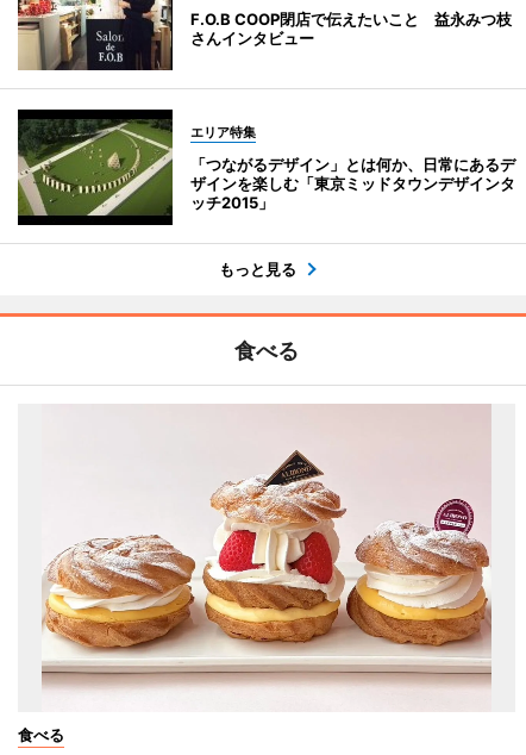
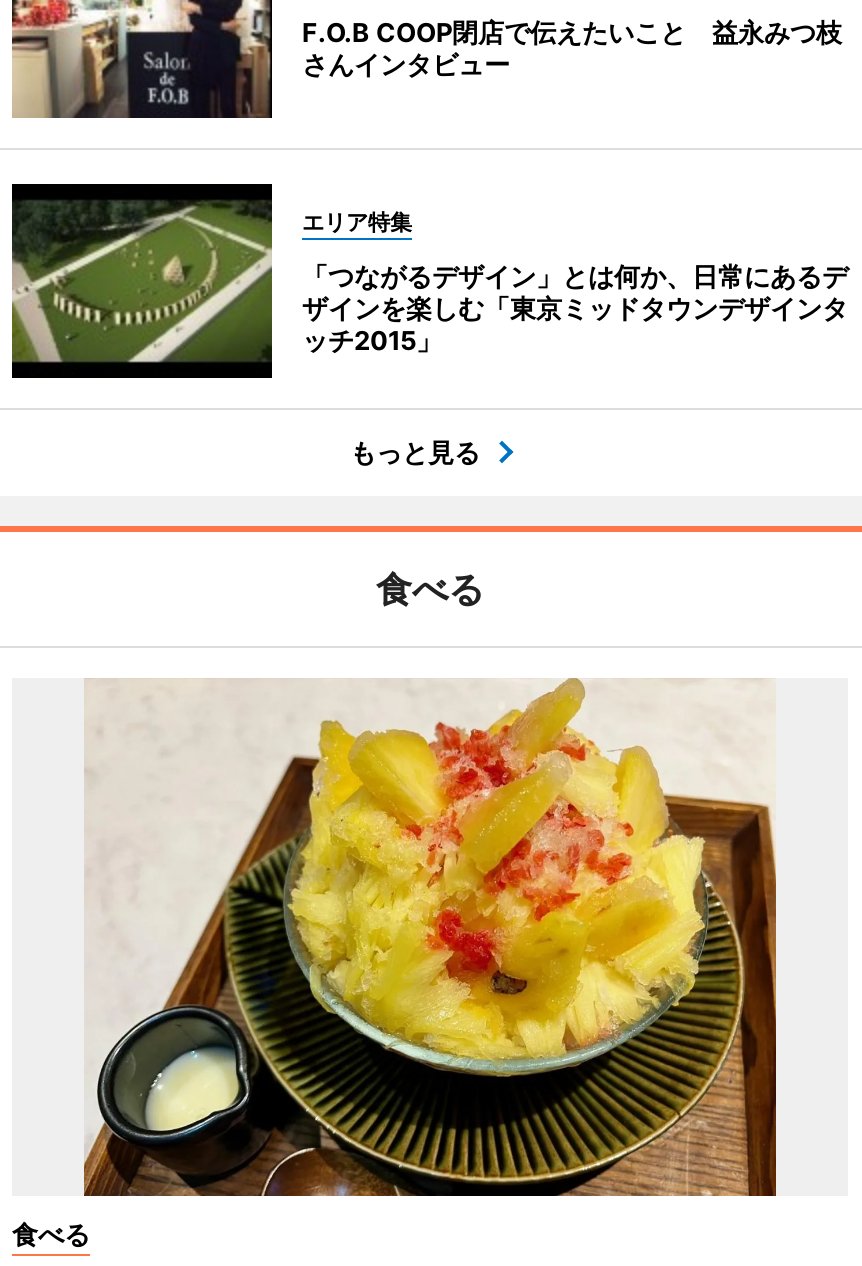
[40,405,493,712] [image] -> [52,678,808,1198] [image]

